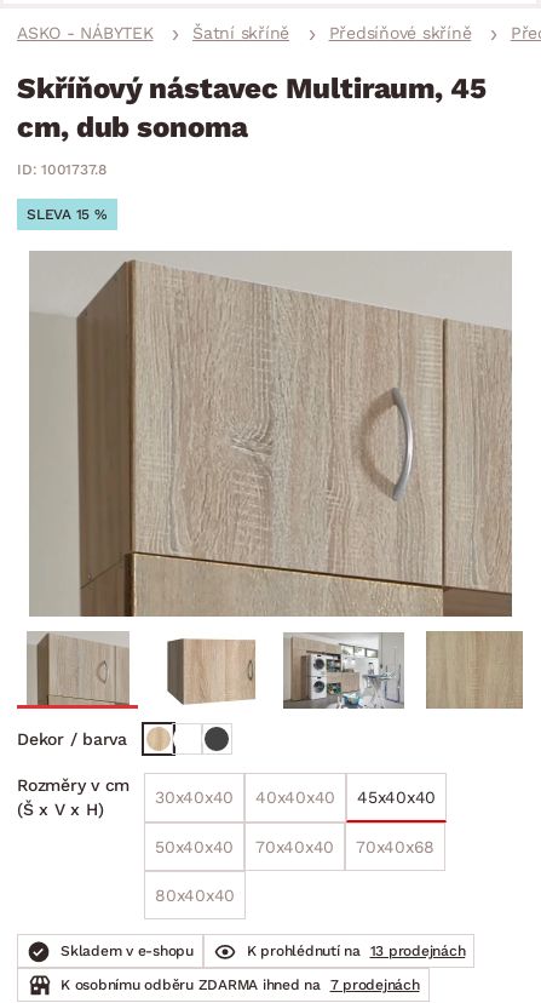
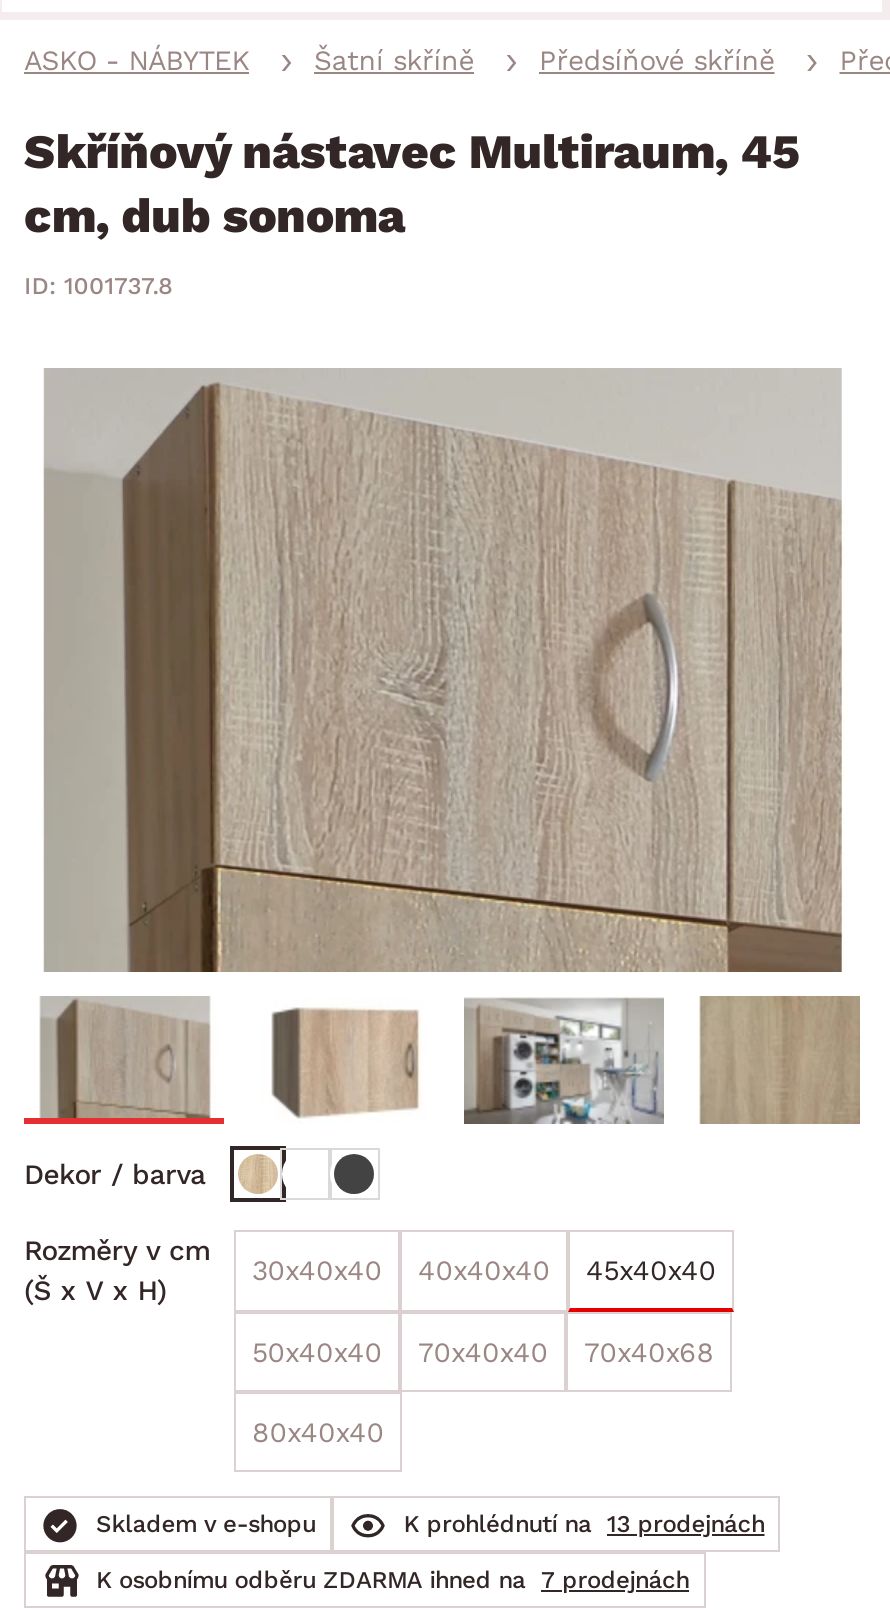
[27,206,107,223] SLEVA 15 % -> none

